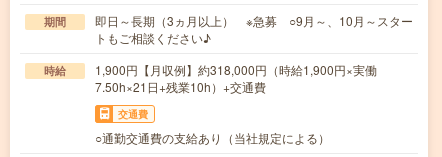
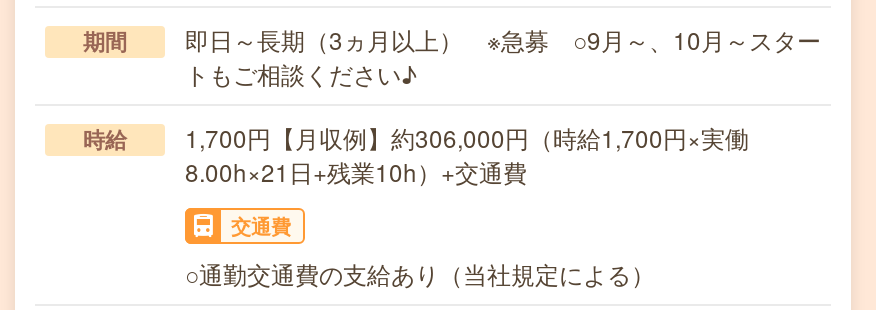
[95,61,377,78] 1,900円【月収例】約318,000円（時給1,900円×実働 -> [185,120,749,154] 1,700円【月収例】約306,000円（時給1,700円×実働
[95,78,266,95] 7.50h×21日+残業10h）+交通費 -> [185,154,527,188] 8.00h×21日+残業10h）+交通費

